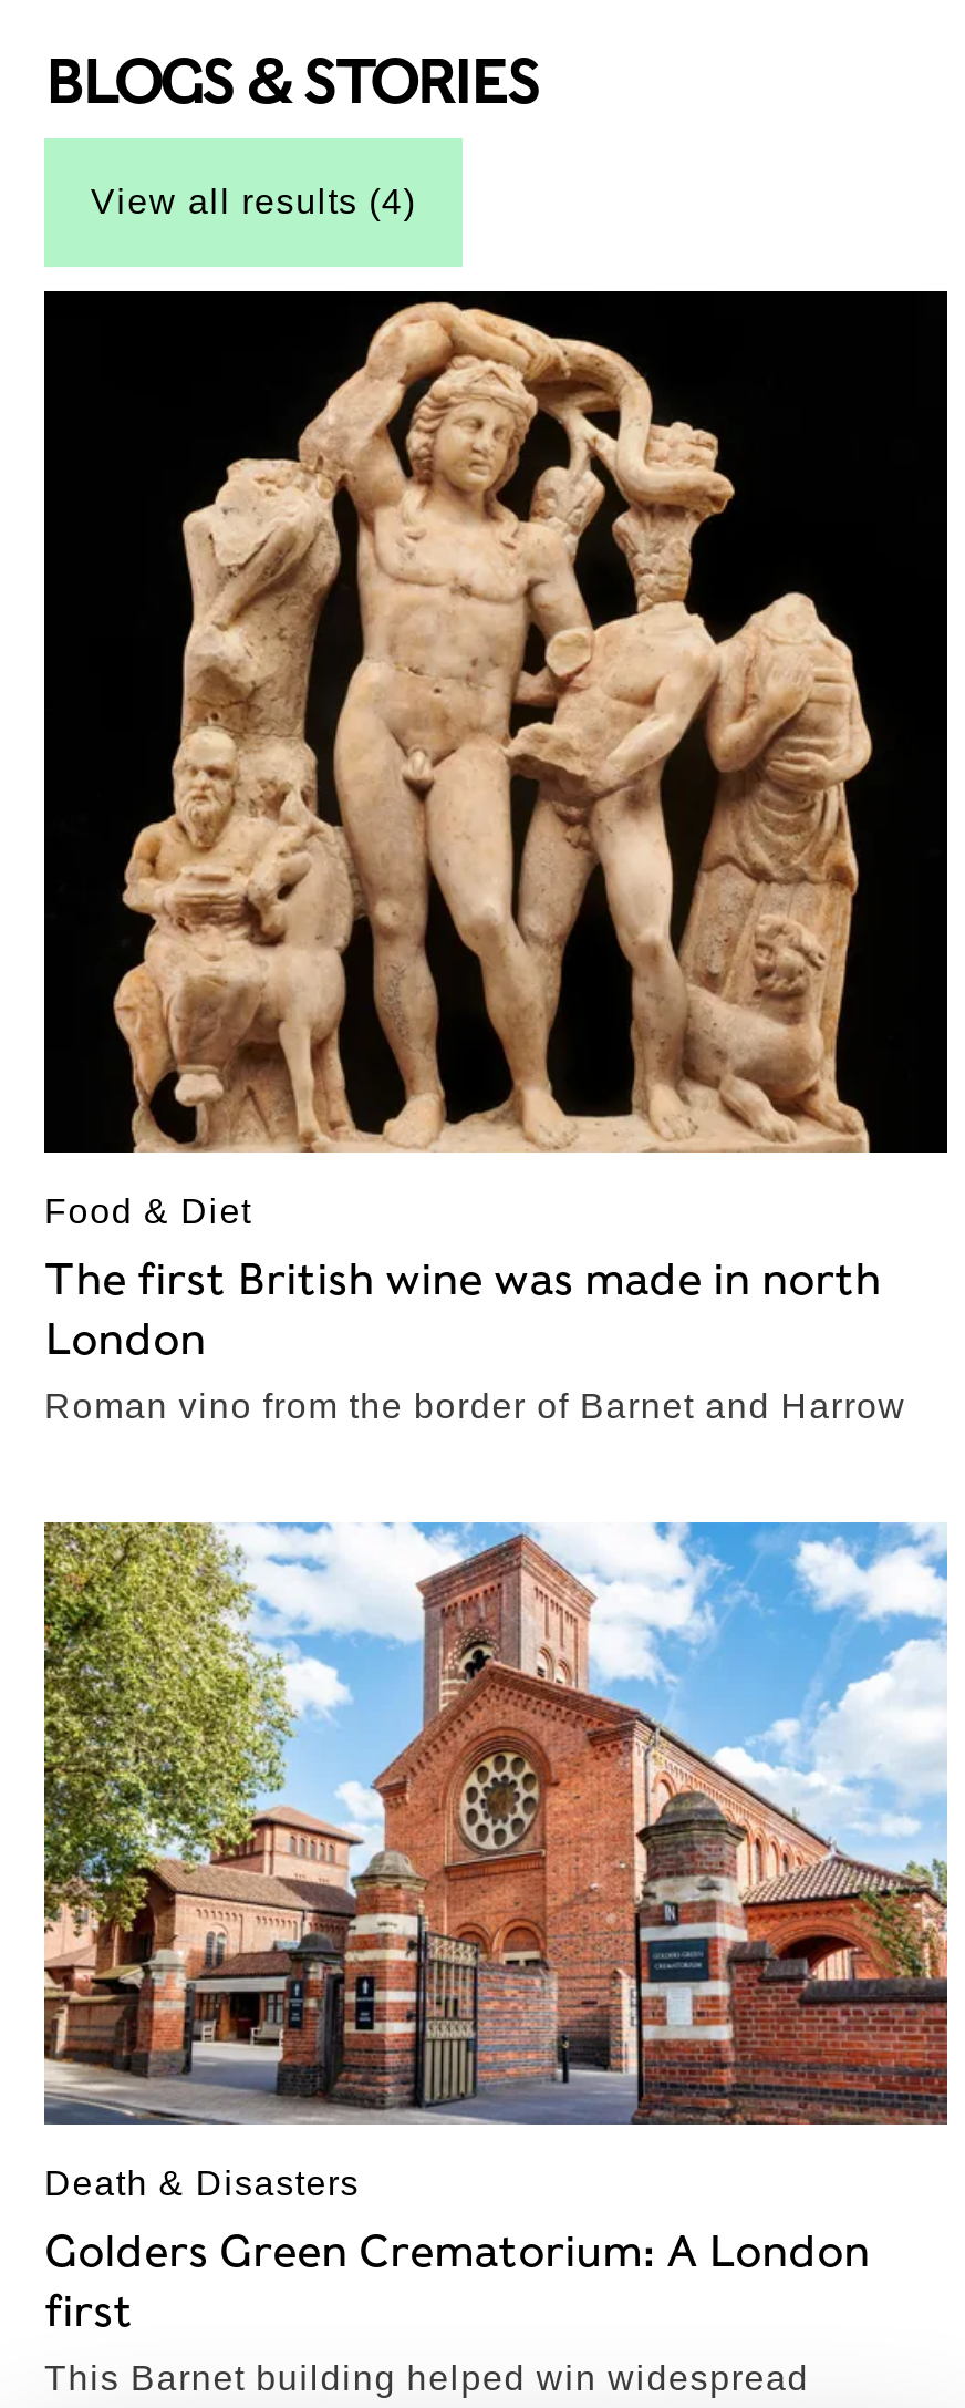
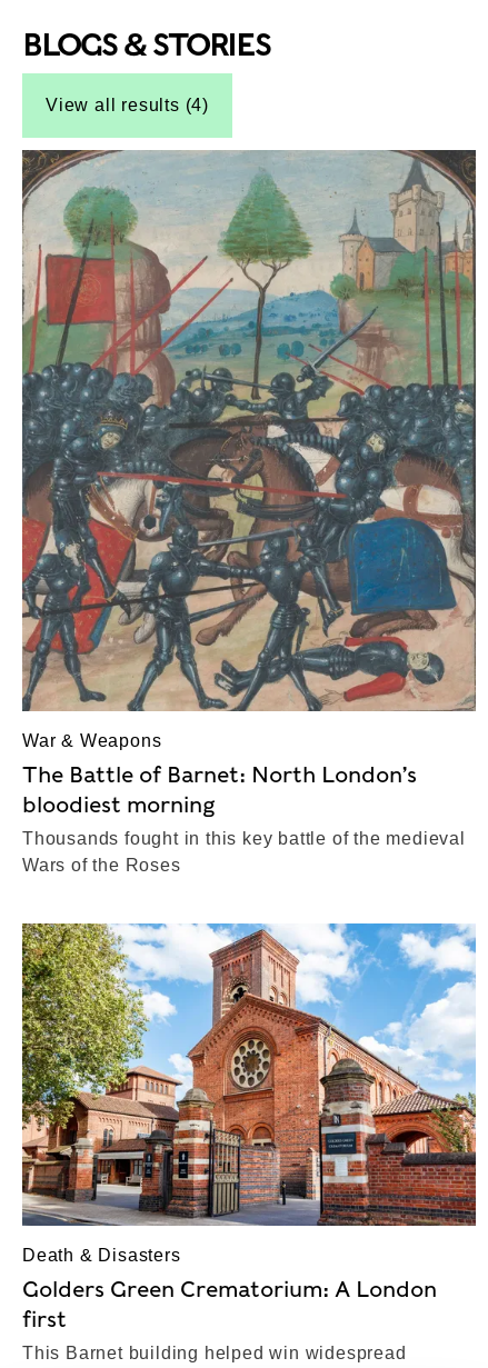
[42,290,947,1231] [image] | Food & Diet -> [21,150,477,751] [image] | War & Weapons
[44,1256,881,1364] The first British wine was made in north | London -> [22,763,417,817] The Battle of Barnet: North London’s | bloodiest morning
[44,1389,907,1426] Roman vino from the border of Barnet and Harrow -> [22,829,466,875] Thousands fought in this key battle of the medieval | Wars of the Roses

